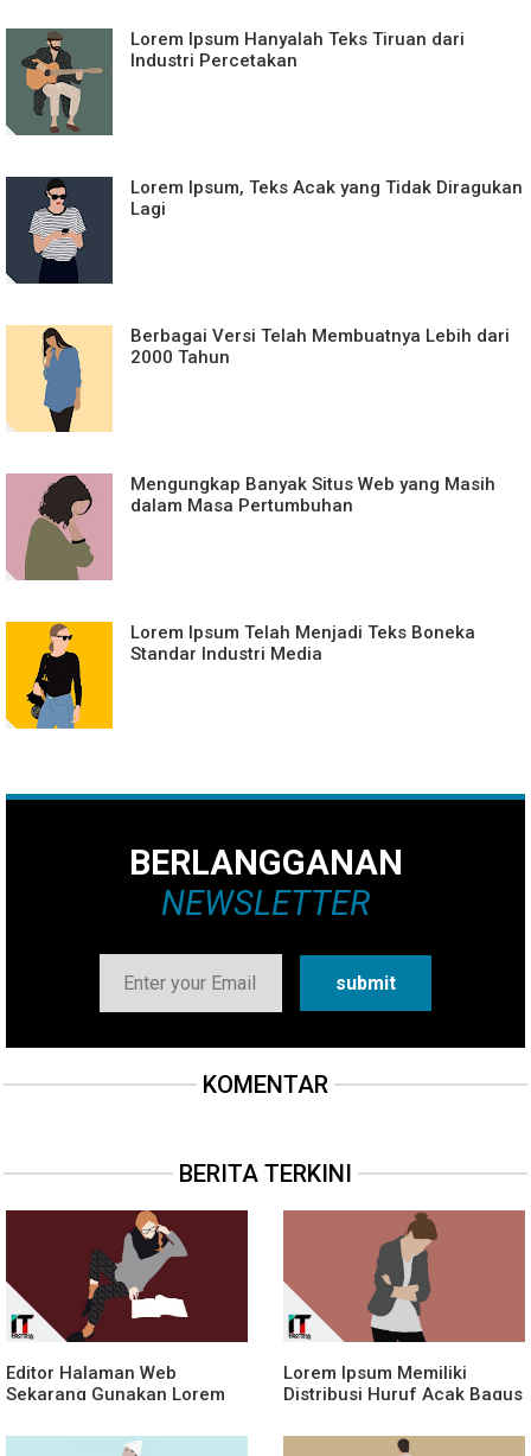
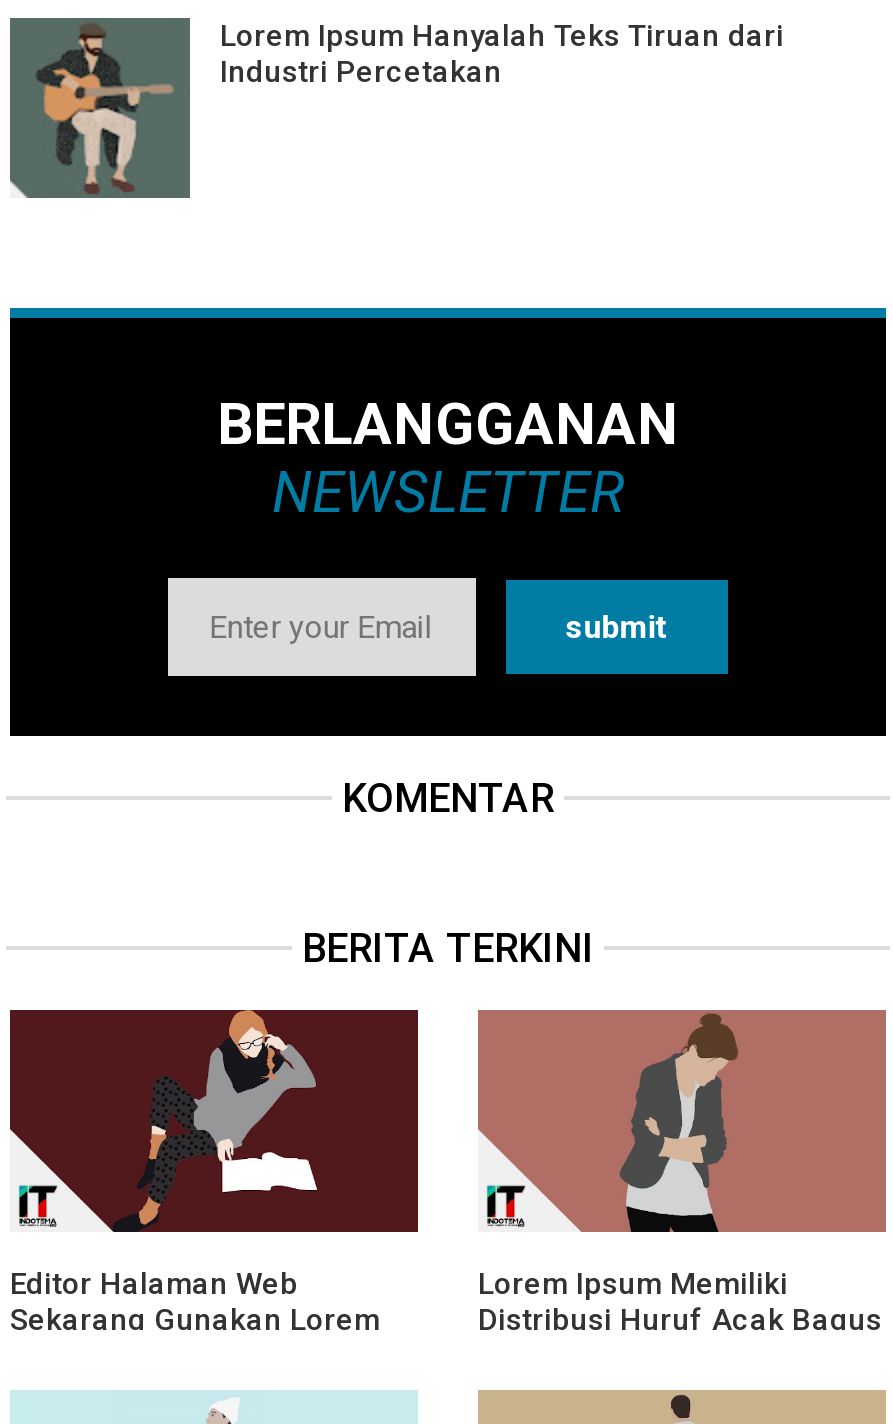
[5,176,523,285] [image] | Lorem Ipsum, Teks Acak yang Tidak Diragukan | Lagi -> none
[6,325,510,433] [image] | Berbagai Versi Telah Membuatnya Lebih dari | 2000 Tahun -> none
[6,473,495,580] [image] | Mengungkap Banyak Situs Web yang Masih | dalam Masa Pertumbuhan -> none
[5,621,475,730] [image] | Lorem Ipsum Telah Menjadi Teks Boneka | Standar Industri Media -> none

